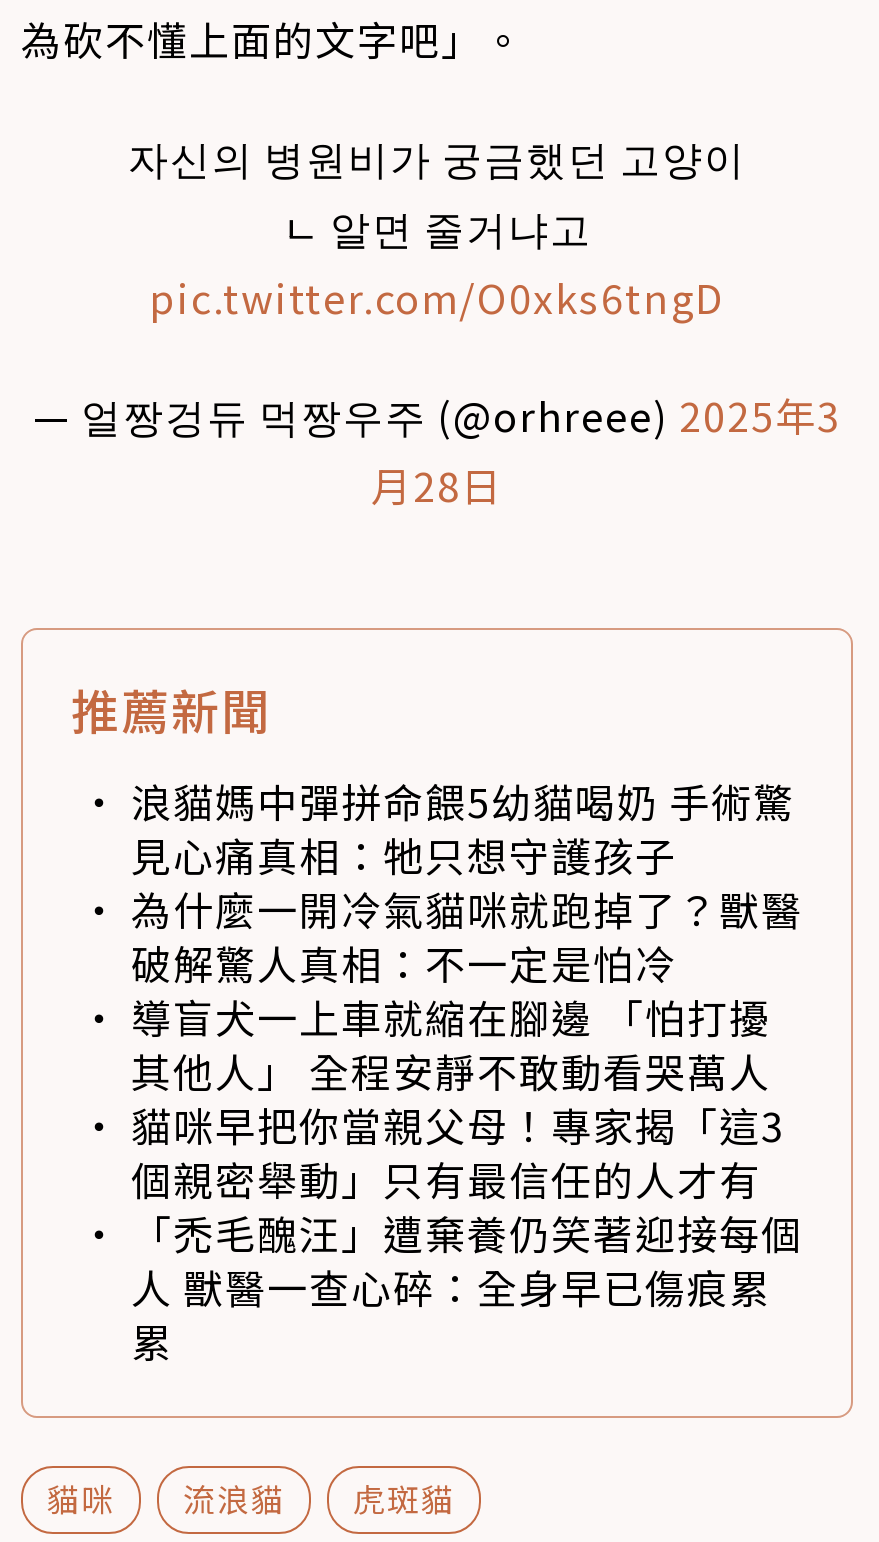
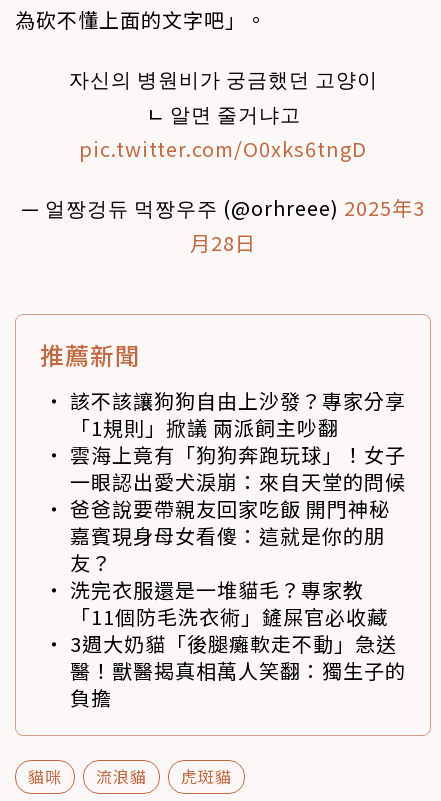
[131,771,803,1369] 浪貓媽中彈拼命餵5幼貓喝奶 手術驚 | 見心痛真相：牠只想守護孩子 | 為什麼一開冷氣貓咪就跑掉了？獸醫 | 破解驚人真相：不一定是怕冷 | 導盲犬一上車就縮在腳邊 「怕打擾 | 其他人」 全程安靜不敢動看哭萬人 | 貓咪早把你當親父母！專家揭「這3 | 個親密舉動」只有最信任的人才有 | 「禿毛醜汪」遭棄養仍笑著迎接每個 | 人 獸醫一查心碎：全身早已傷痕累 | 累 -> [70,386,406,712] 該不該讓狗狗自由上沙發？專家分享 | 「1規則」掀議 兩派飼主吵翻 | 雲海上竟有「狗狗奔跑玩球」！女子 | 一眼認出愛犬淚崩：來自天堂的問候 | 爸爸說要帶親友回家吃飯 開門神秘 | 嘉賓現身母女看傻：這就是你的朋 | 友？ | 洗完衣服還是一堆貓毛？專家教 | 「11個防毛洗衣術」鏟屎官必收藏 | 3週大奶貓「後腿癱軟走不動」急送 | 醫！獸醫揭真相萬人笑翻：獨生子的 | 負擔

